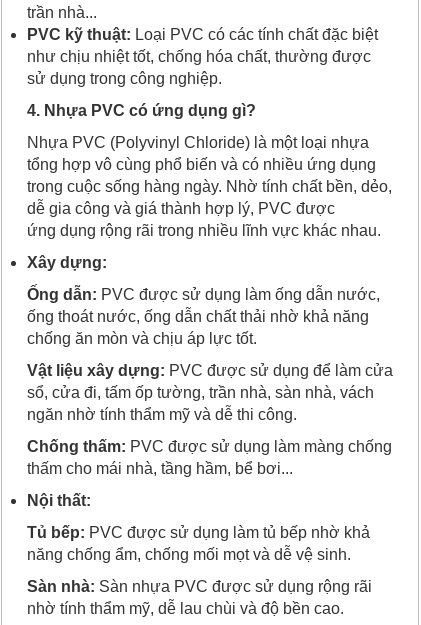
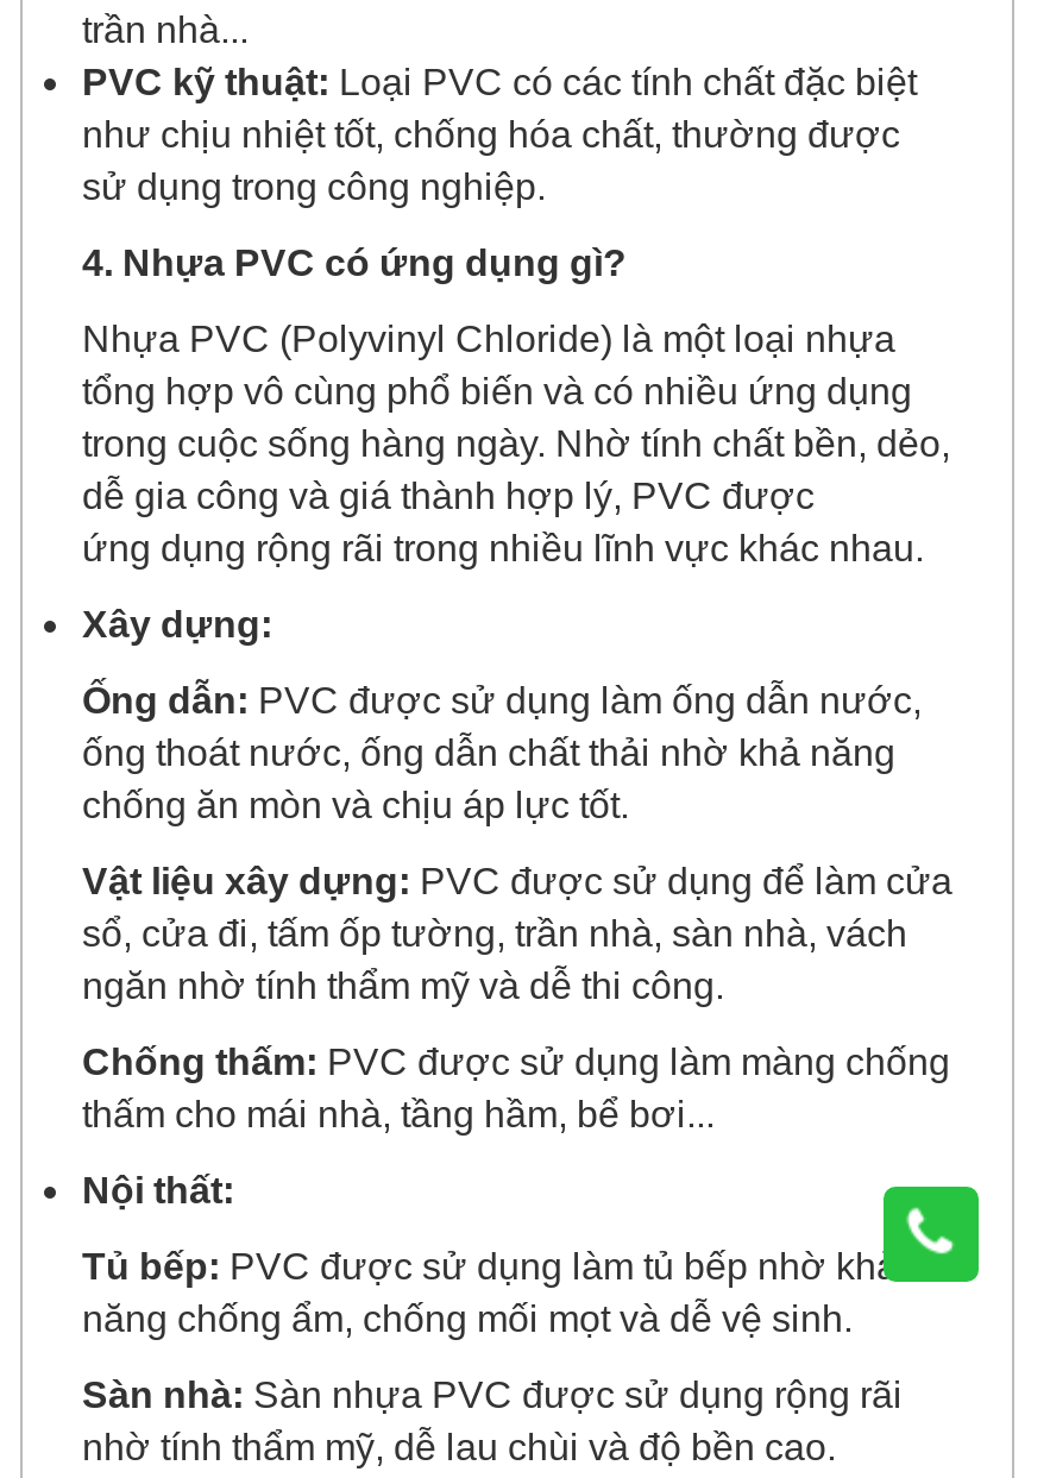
none -> [881,1184,981,1284] [image]

